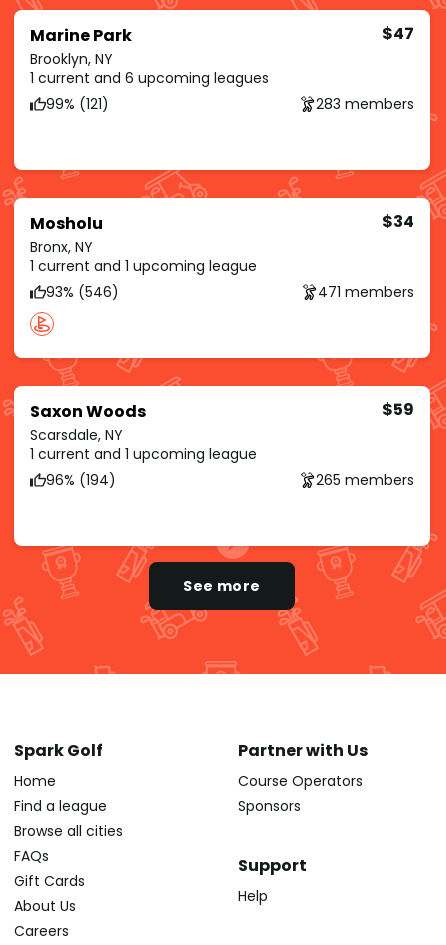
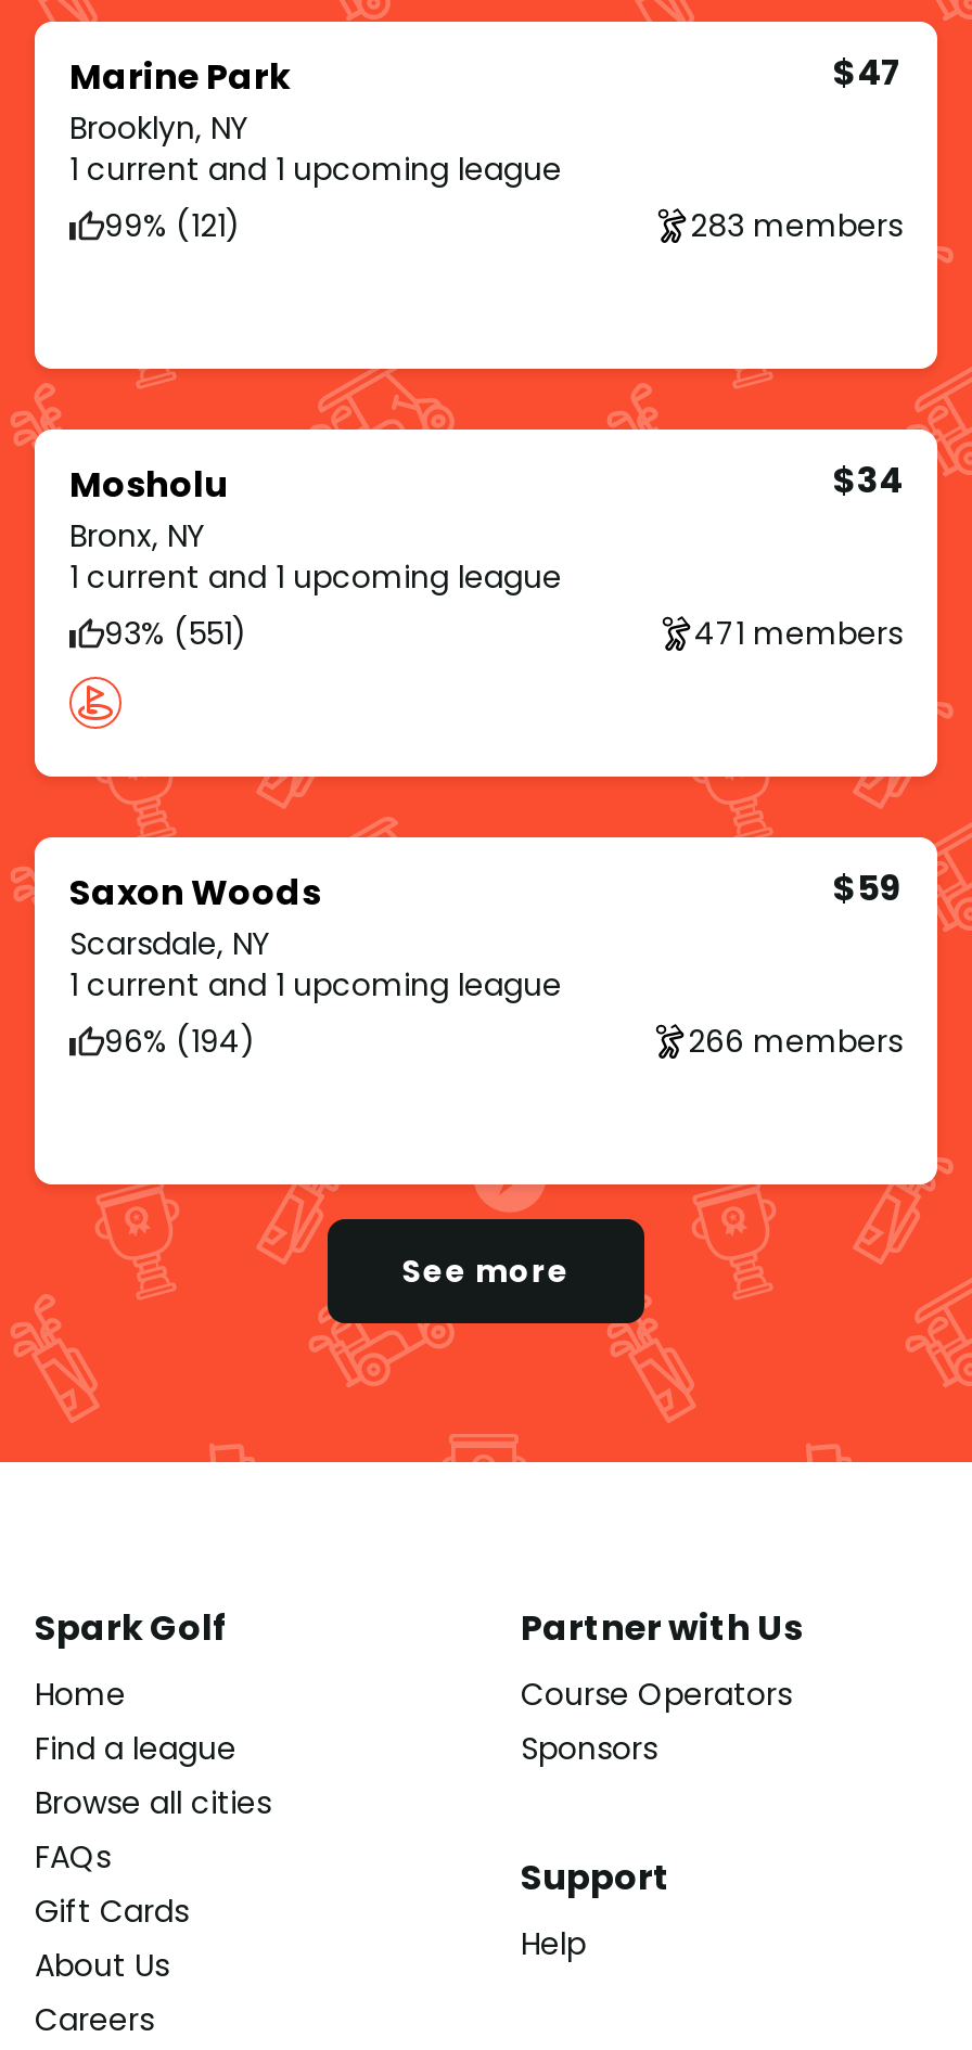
[30,68,269,88] 1 current and 6 upcoming leagues -> [69,148,562,191] 1 current and 1 upcoming league
[46,282,119,302] 93% (546) -> [104,611,247,654] 93% (551)
[316,470,414,490] 265 members -> [688,1019,903,1062] 266 members

